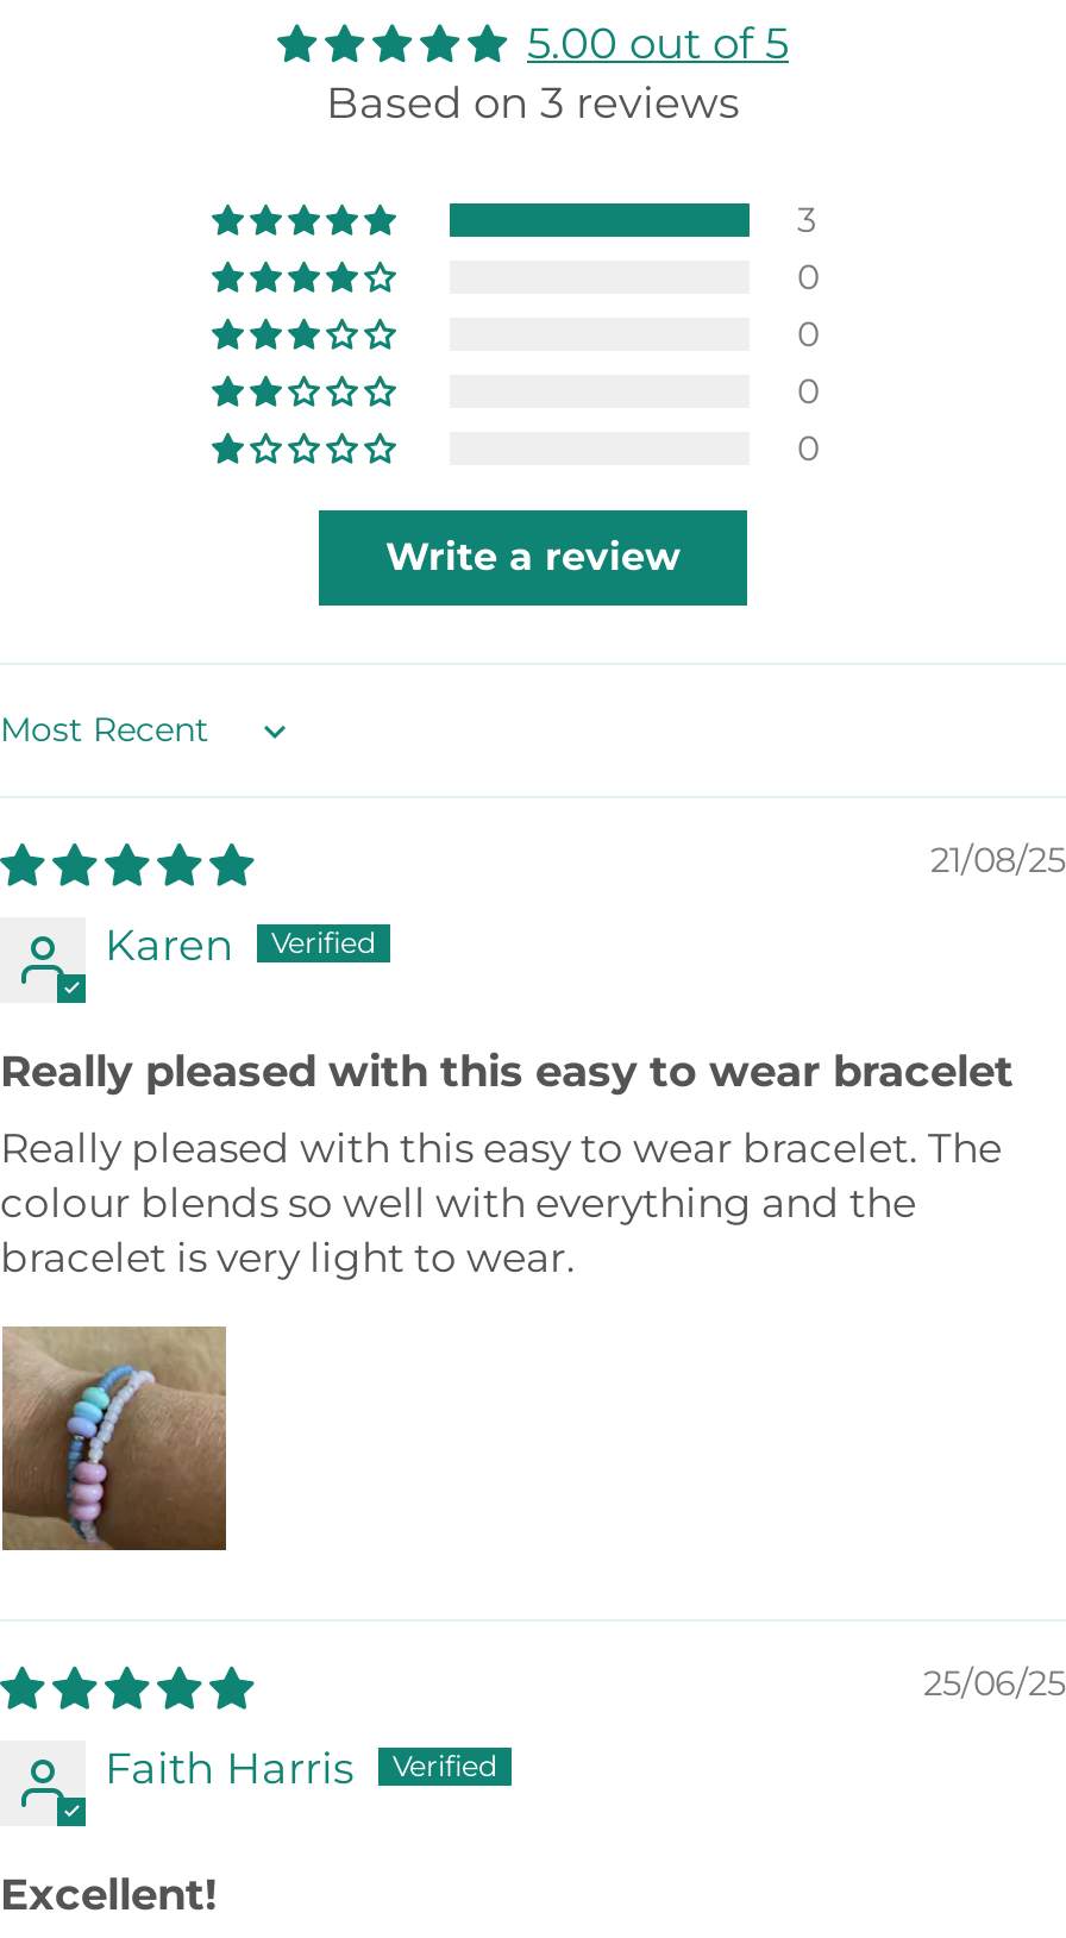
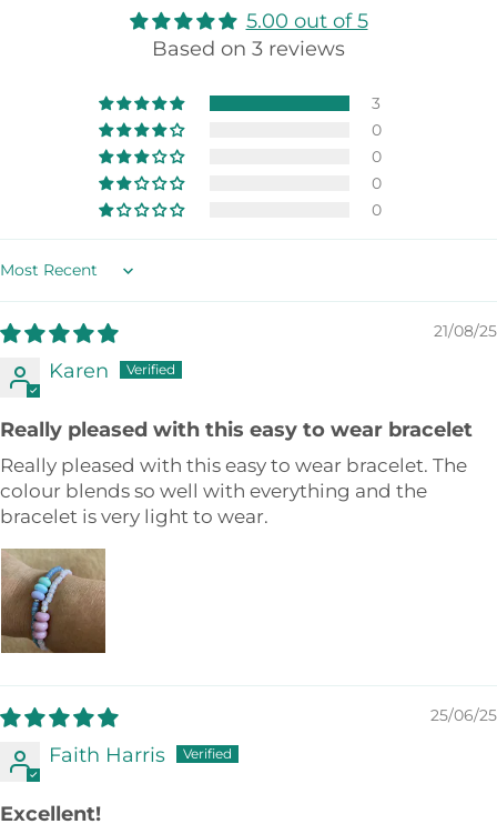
[385,535,681,581] Write a review -> none

